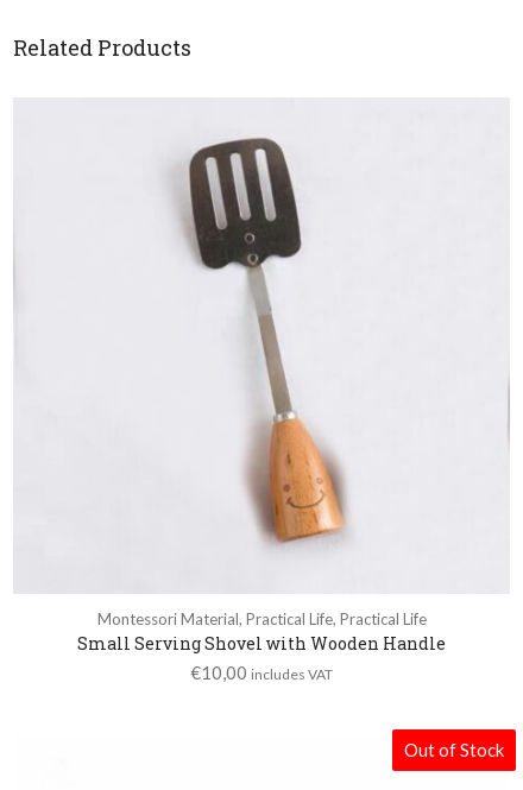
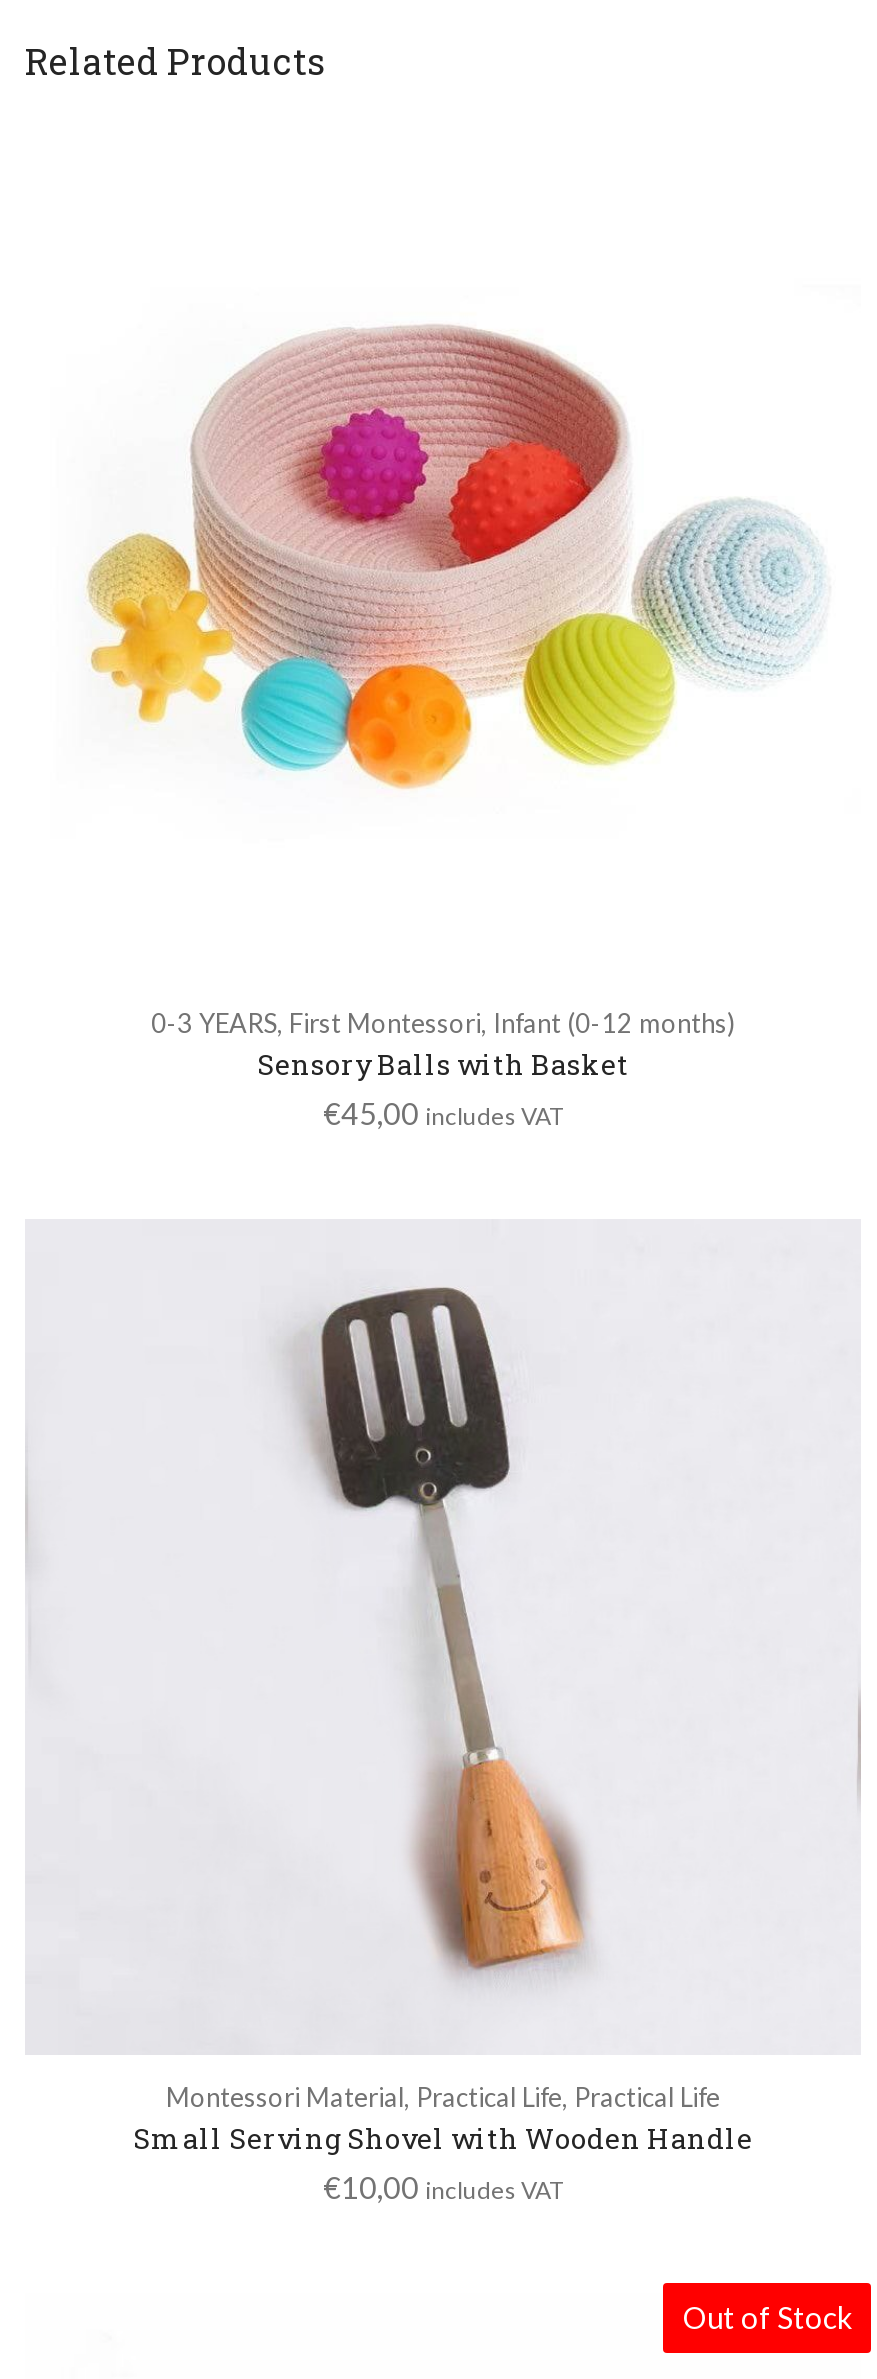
none -> [87,325,799,791] [image]
none -> [151,1006,735,1130] 0-3 YEARS, First Montessori, Infant (0-12 months) | Sensory Balls with Basket | €45,00 includes VAT

